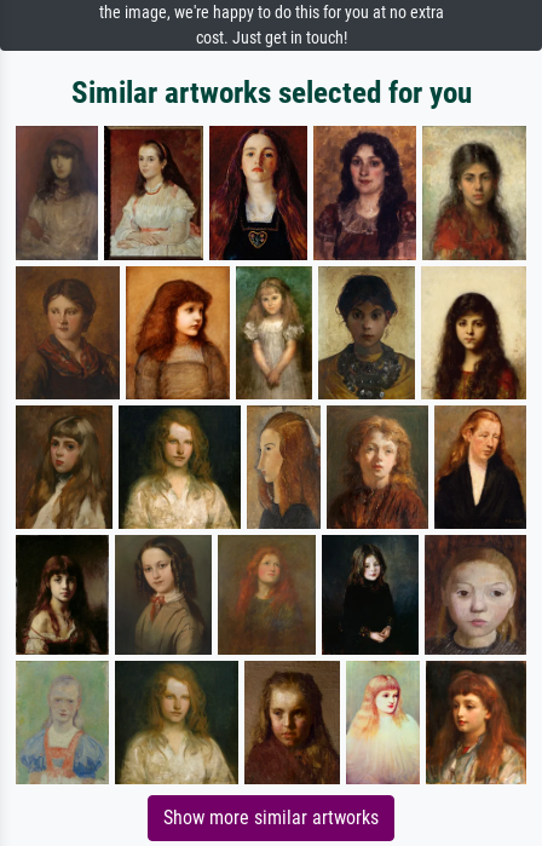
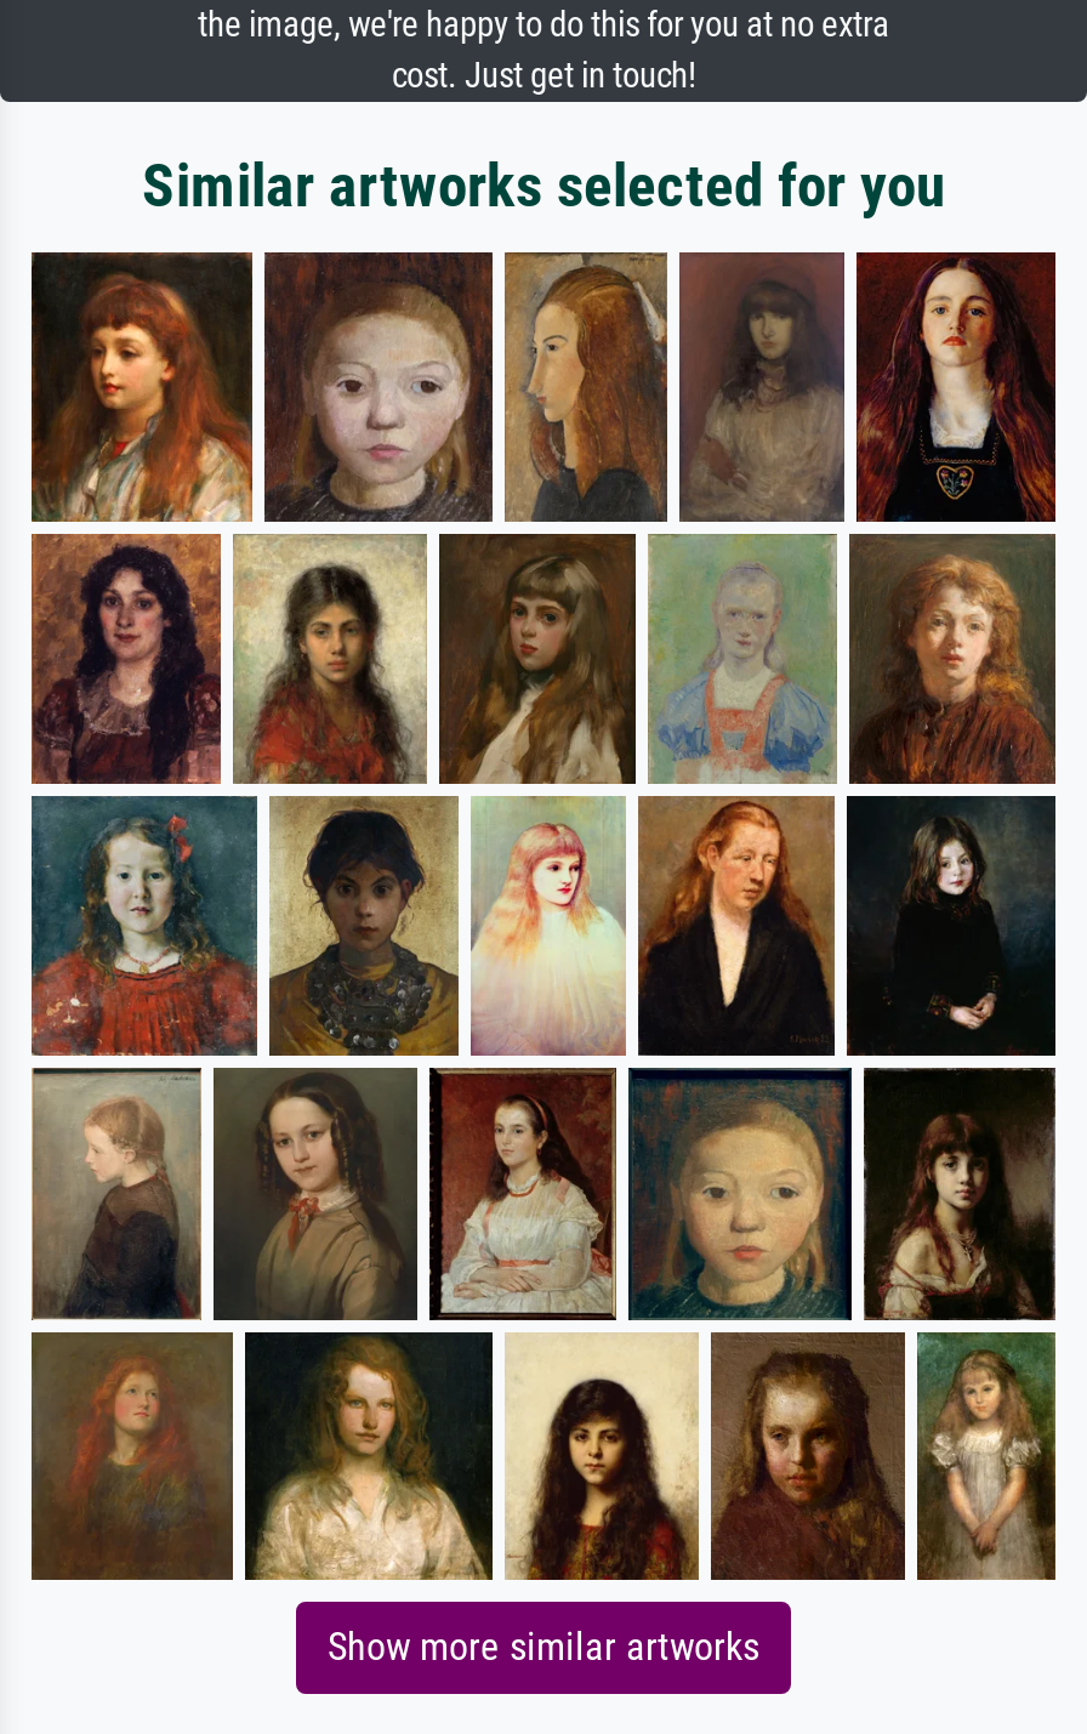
[15,125,527,785] [image] -> [29,250,1058,1582] [image]

